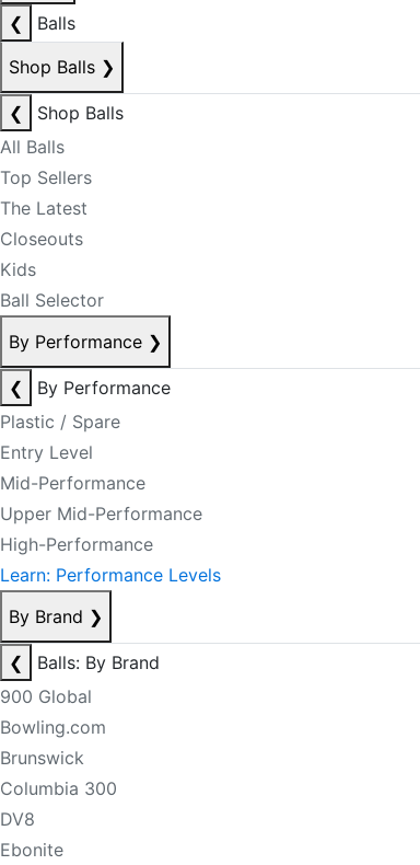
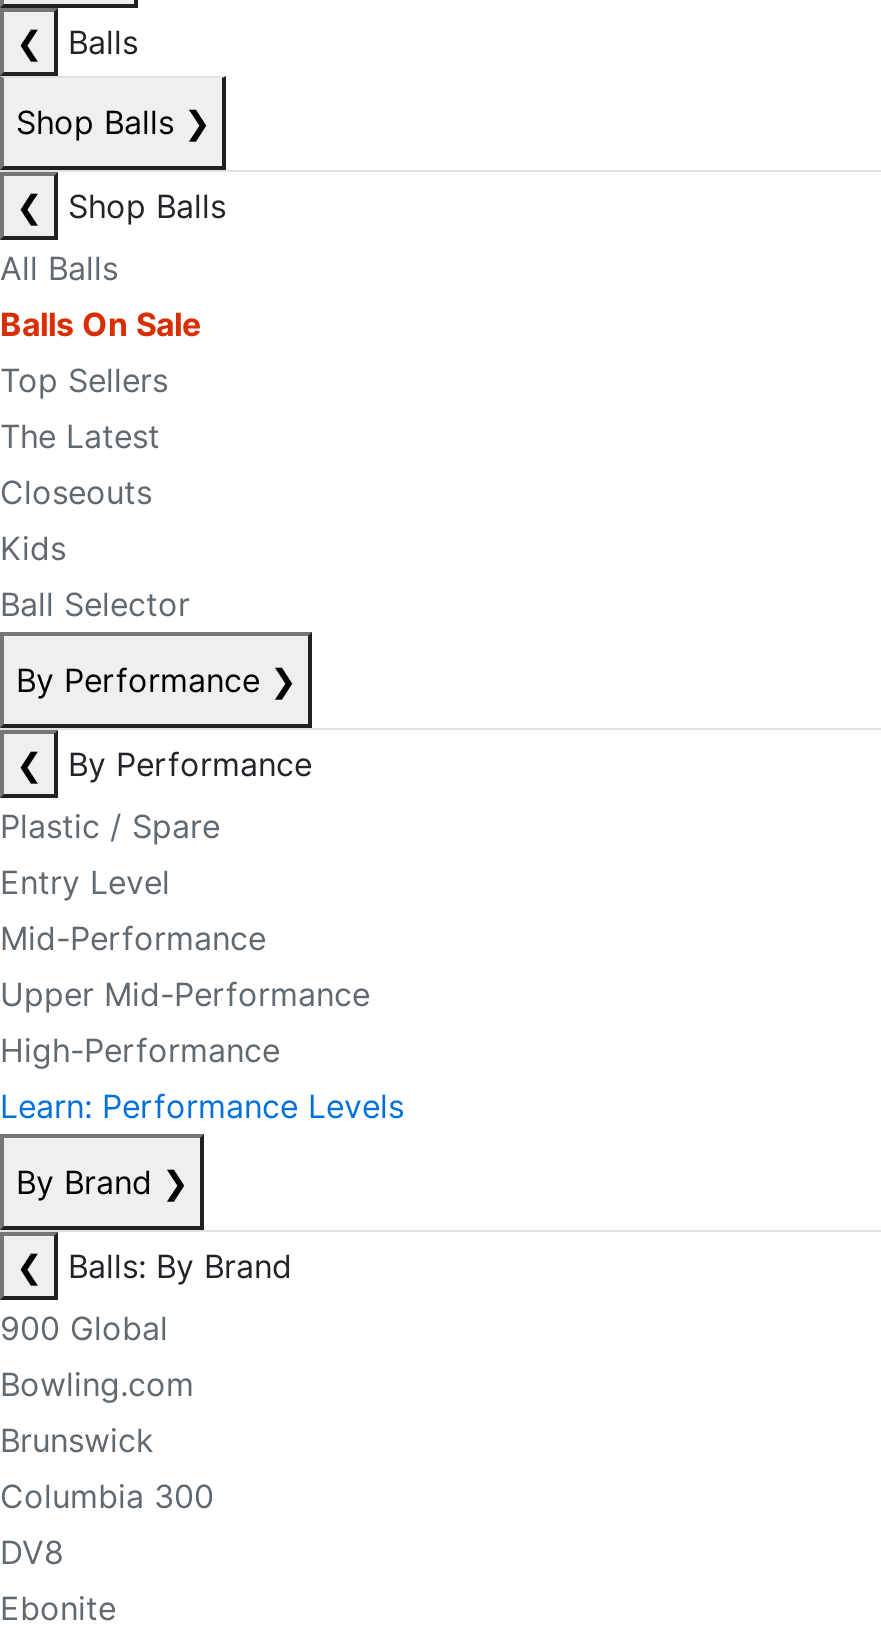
none -> [0,304,202,344] Balls On Sale

